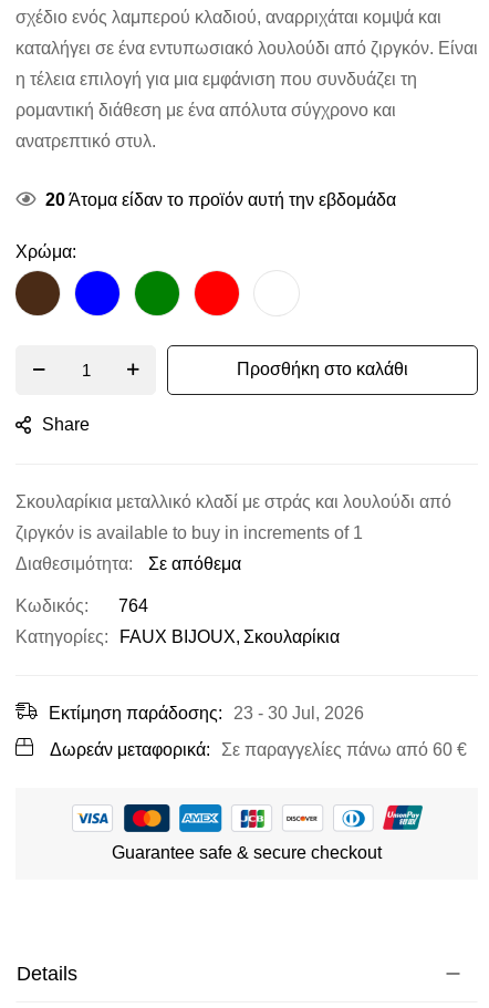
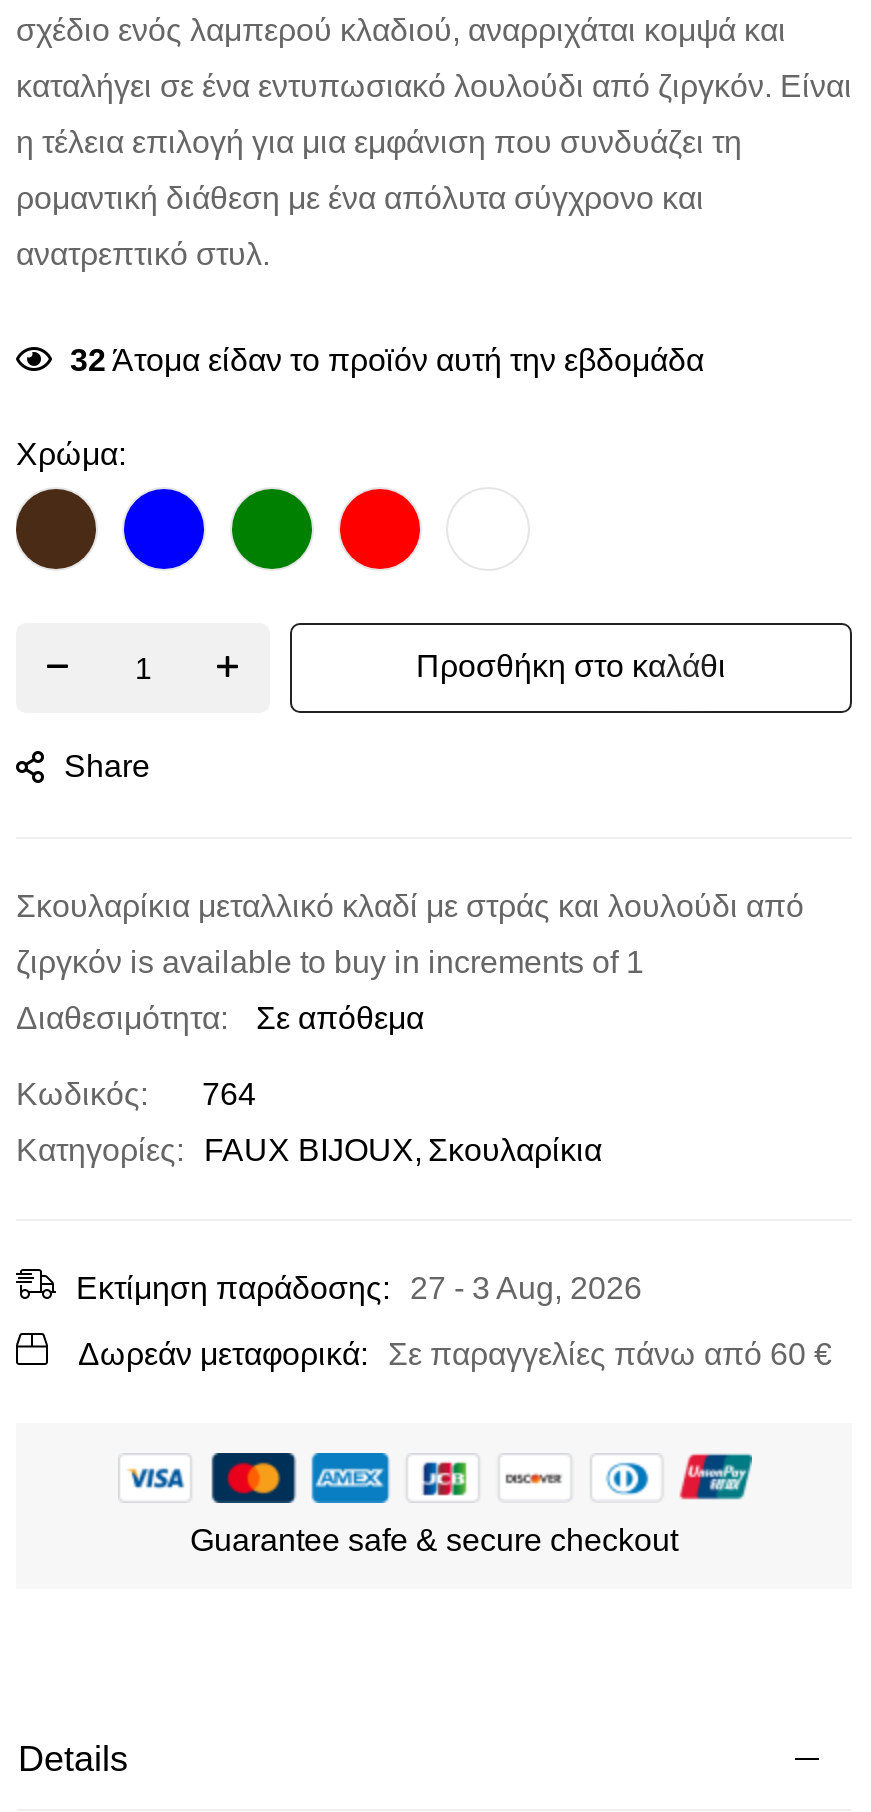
[45,190,396,209] 20 Άτομα είδαν το προϊόν αυτή την εβδομάδα -> [70,343,704,377] 32 Άτομα είδαν το προϊόν αυτή την εβδομάδα
[49,704,364,722] Εκτίμηση παράδοσης: 23 - 30 Jul, 2026 -> [76,1271,642,1305] Εκτίμηση παράδοσης: 27 - 3 Aug, 2026

